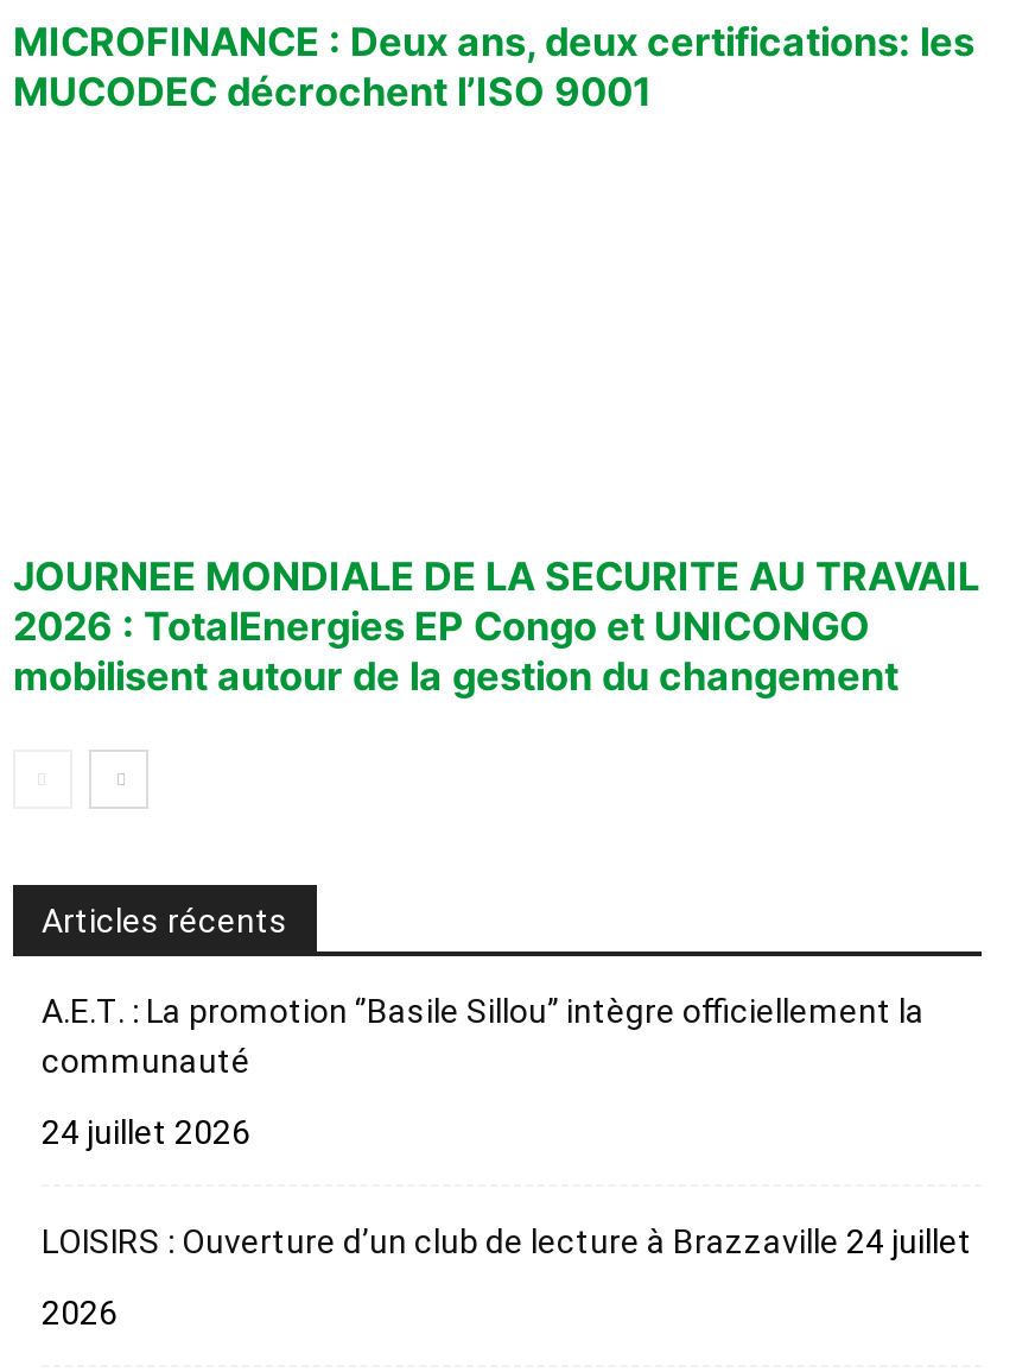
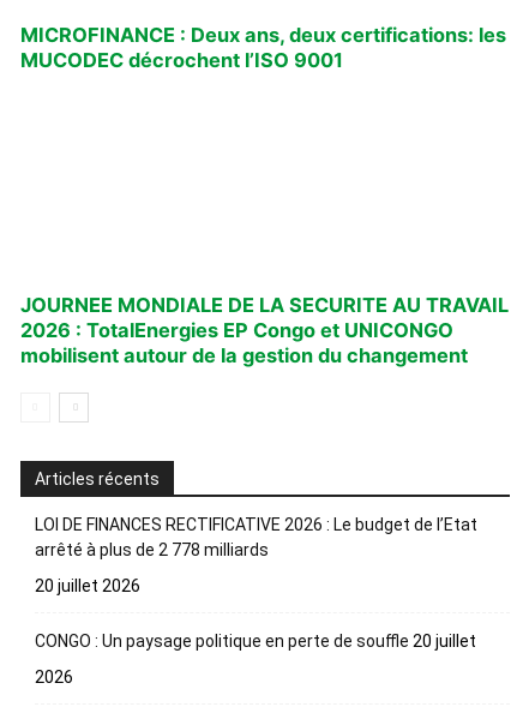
[42,992,925,1080] A.E.T. : La promotion ‘’Basile Sillou’’ intègre officiellement la | communauté -> [35,515,477,559] LOI DE FINANCES RECTIFICATIVE 2026 : Le budget de l’Etat | arrêté à plus de 2 778 milliards
[42,1113,250,1151] 24 juillet 2026 -> [35,576,140,595] 20 juillet 2026
[42,1222,972,1260] LOISIRS : Ouverture d’un club de lecture à Brazzaville 24 juillet -> [35,631,476,651] CONGO : Un paysage politique en perte de souffle 20 juillet

